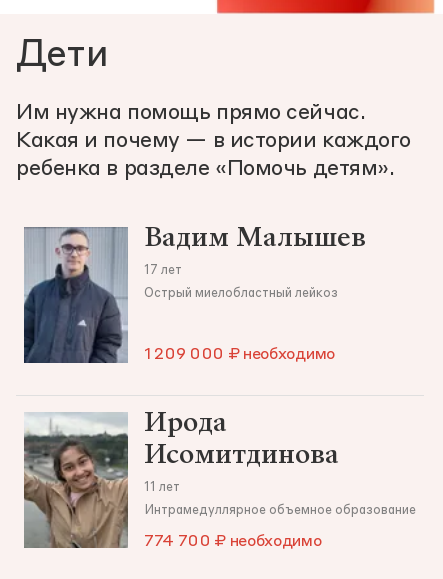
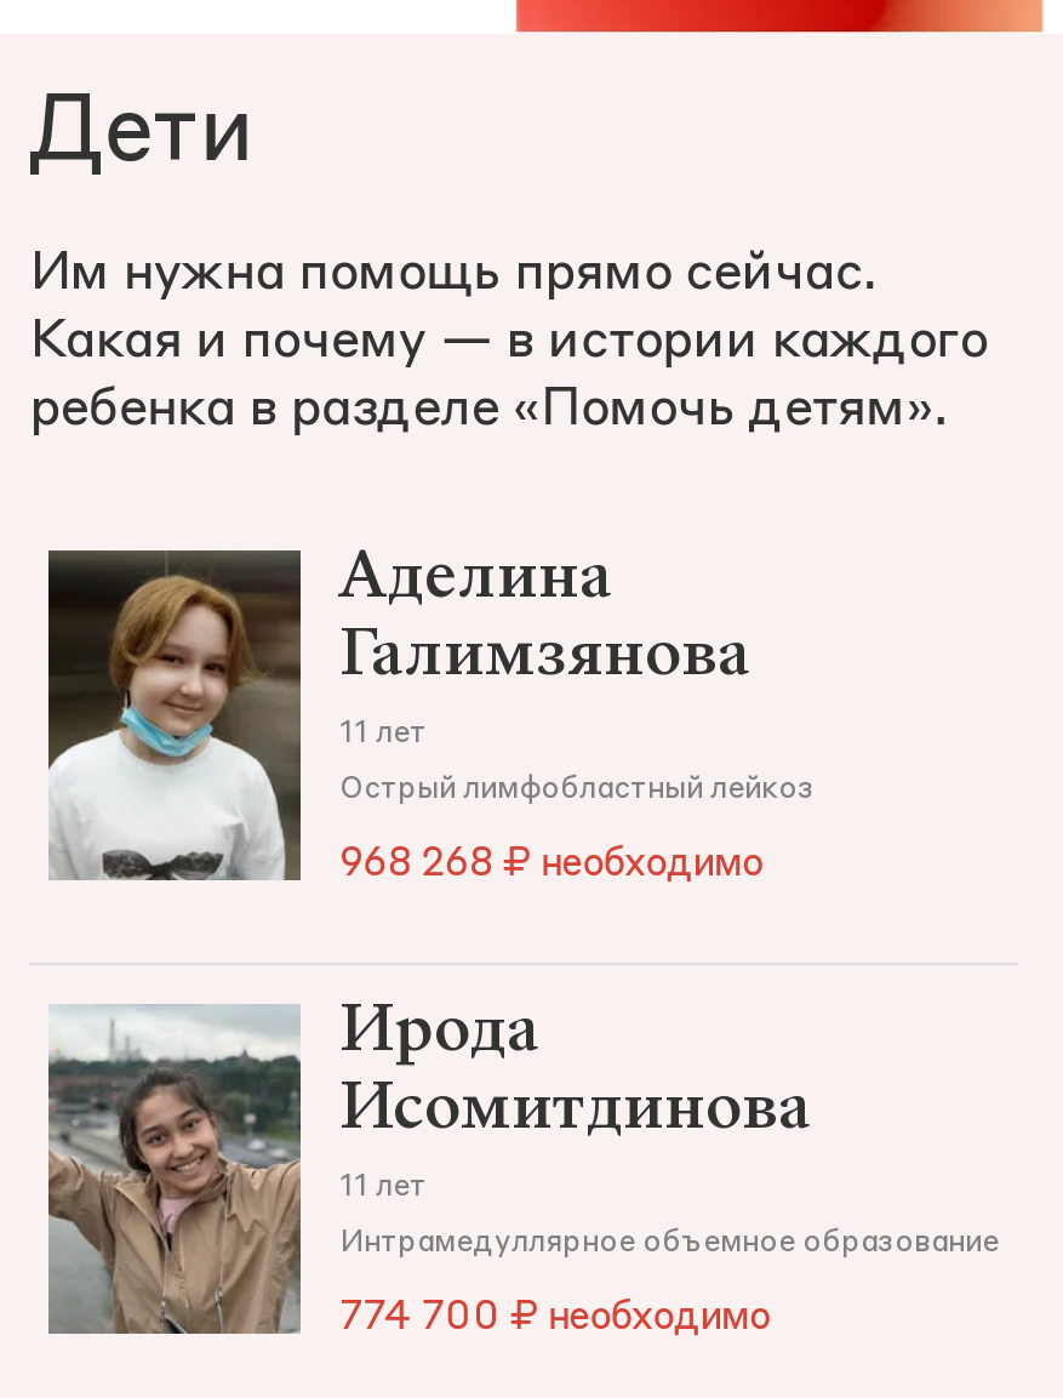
[23,219,366,364] [image] | Вадим Малышев | 17 лет -> [46,531,751,880] [image] | Аделина | Галимзянова | 11 лет
[144,287,338,300] Острый миелобластный лейкоз -> [339,774,815,805] Острый лимфобластный лейкоз
[144,347,335,363] 1 209 000 ₽ необходимо -> [339,846,762,885] 968 268 ₽ необходимо

